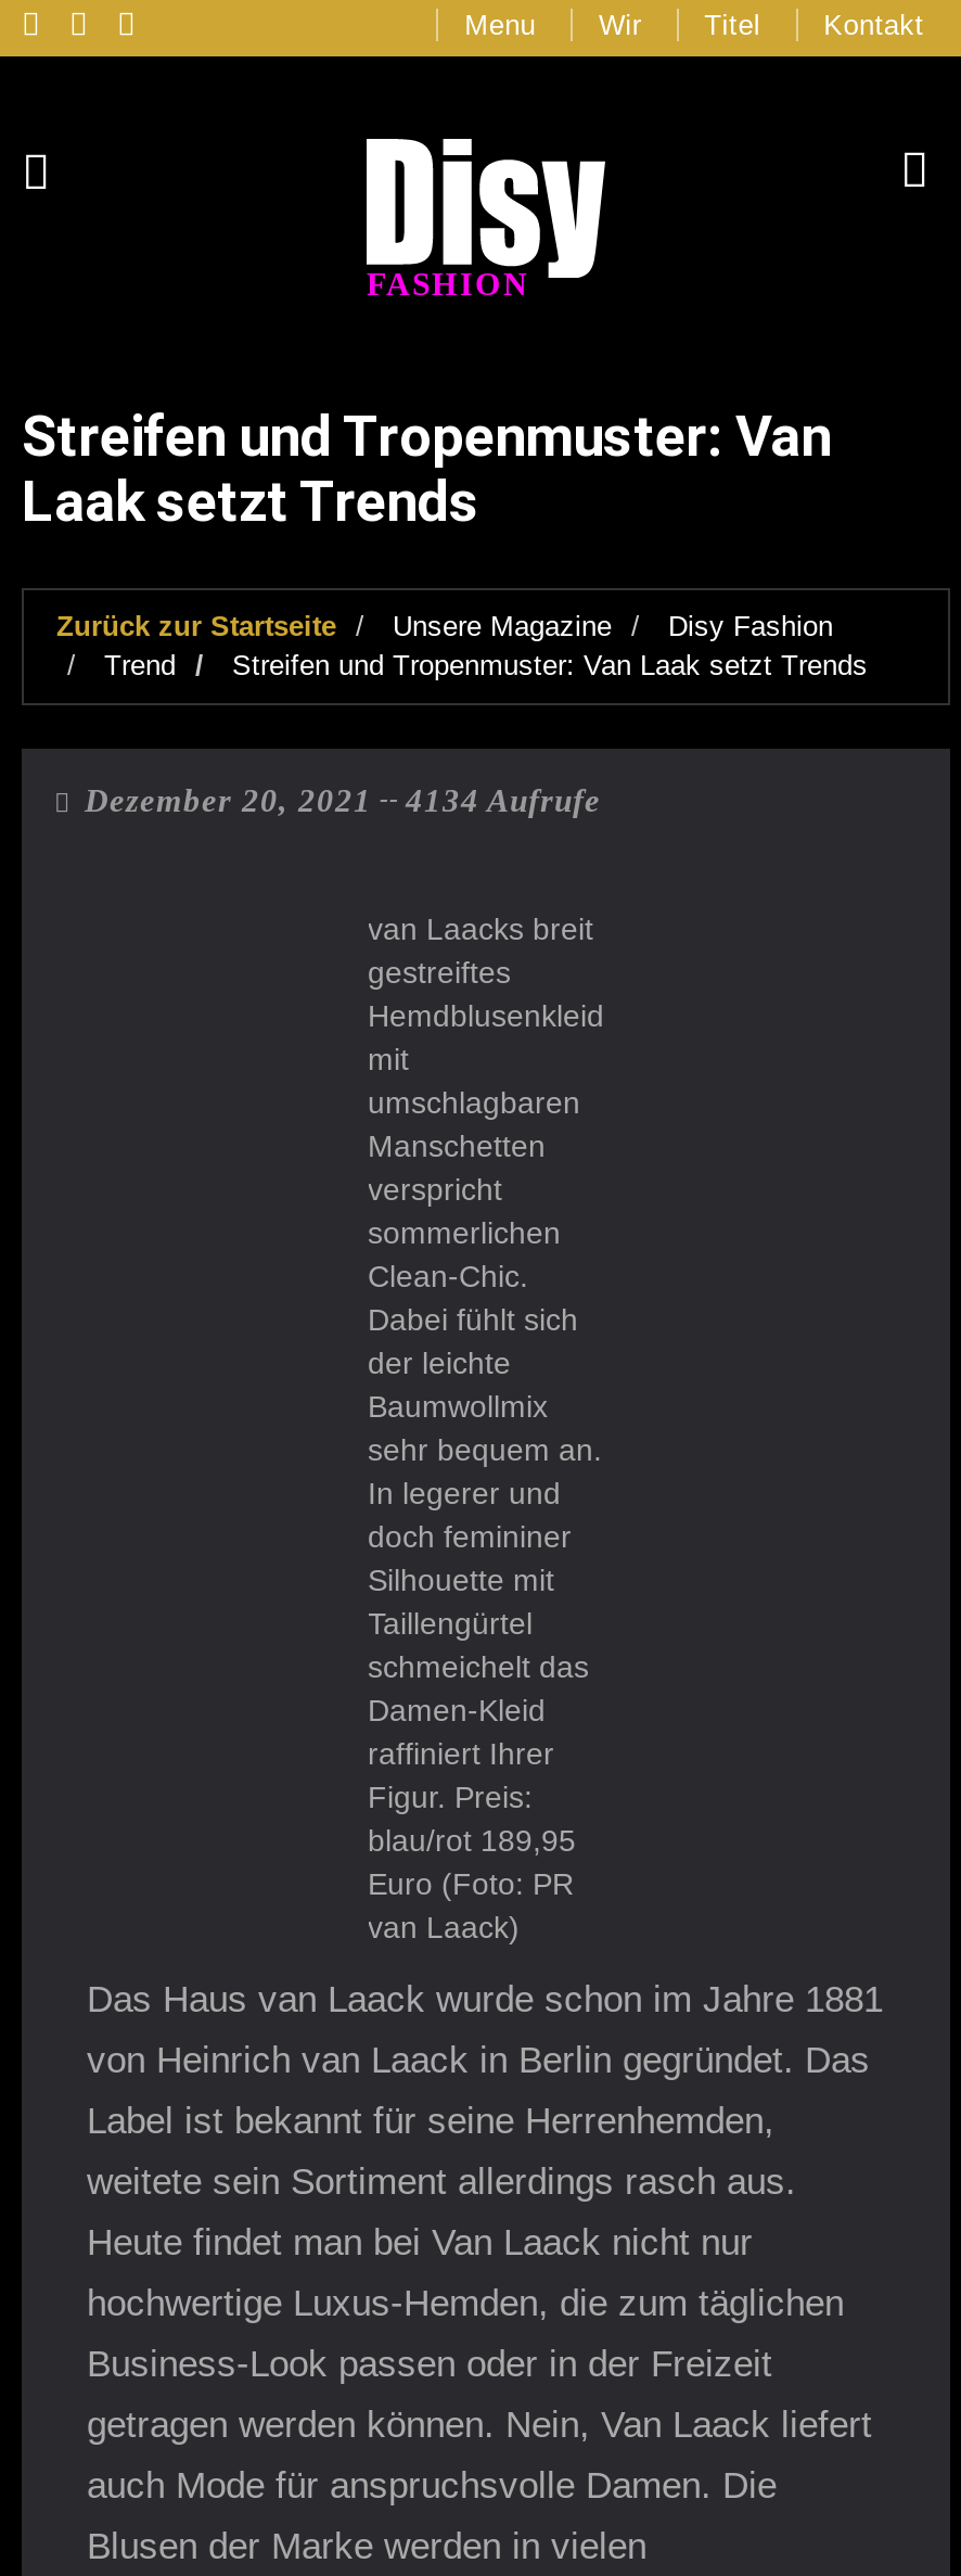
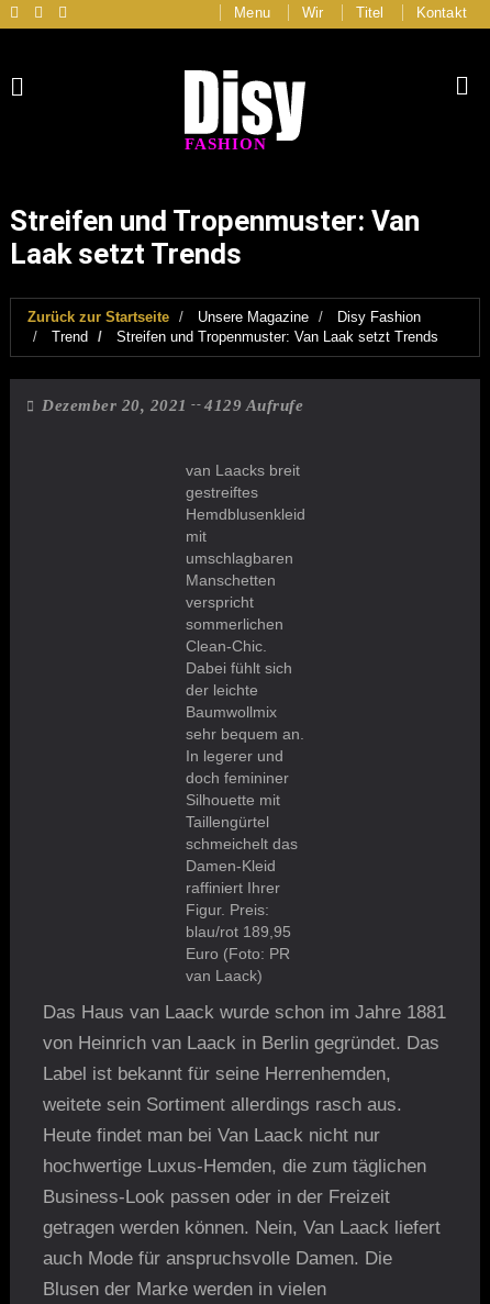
[75,782,601,817] Dezember 20, 2021 4134 Aufrufe -> [37,396,303,414] Dezember 20, 2021 4129 Aufrufe

